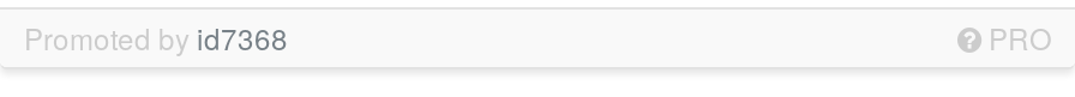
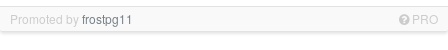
[24,17,288,57] Promoted by id7368 -> [10,10,133,27] Promoted by frostpg11

